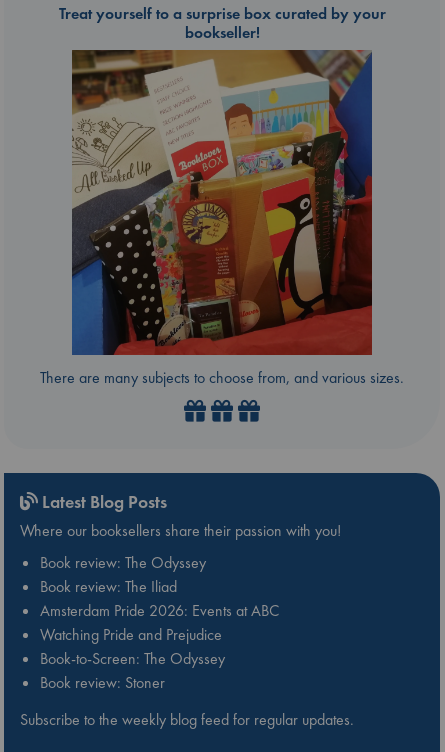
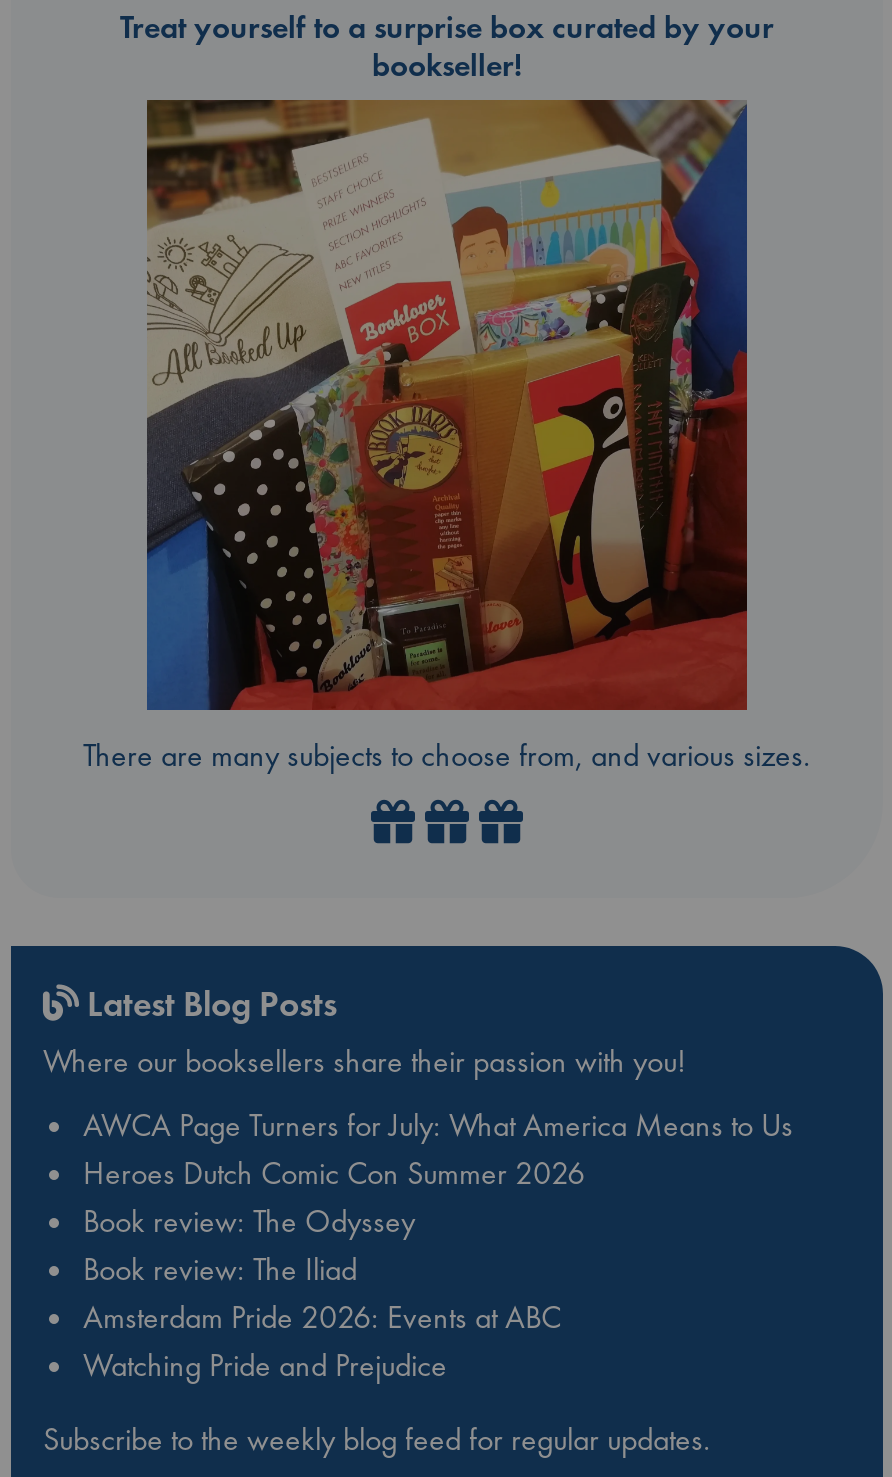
none -> [83,1104,793,1194] AWCA Page Turners for July: What America Means to Us | Heroes Dutch Comic Con Summer 2026
moved [40,552,279,645] -> [83,1200,561,1386]: Book review: The Odyssey | Book review: The Iliad | Amsterdam Pride 2026: Events at ABC | Watching Pride and Prejudice
[40,648,225,693] Book-to-Screen: The Odyssey | Book review: Stoner -> none

